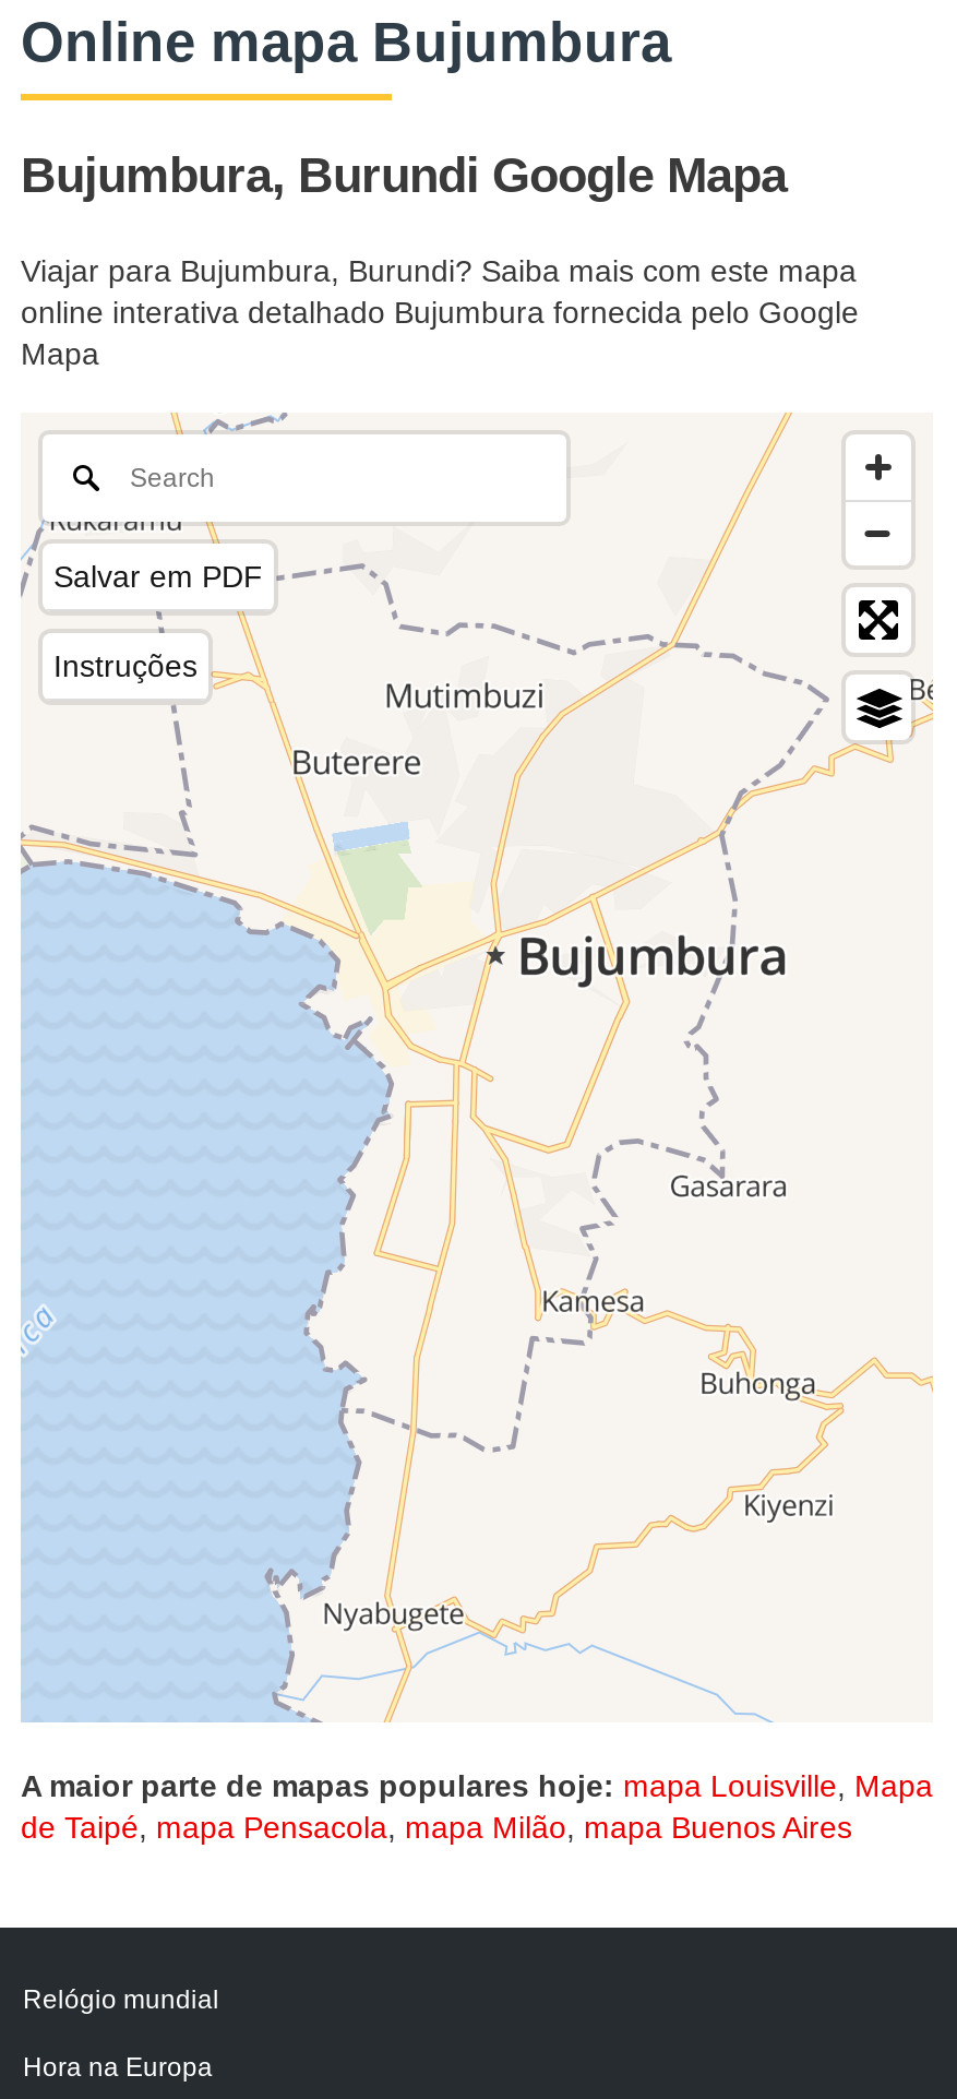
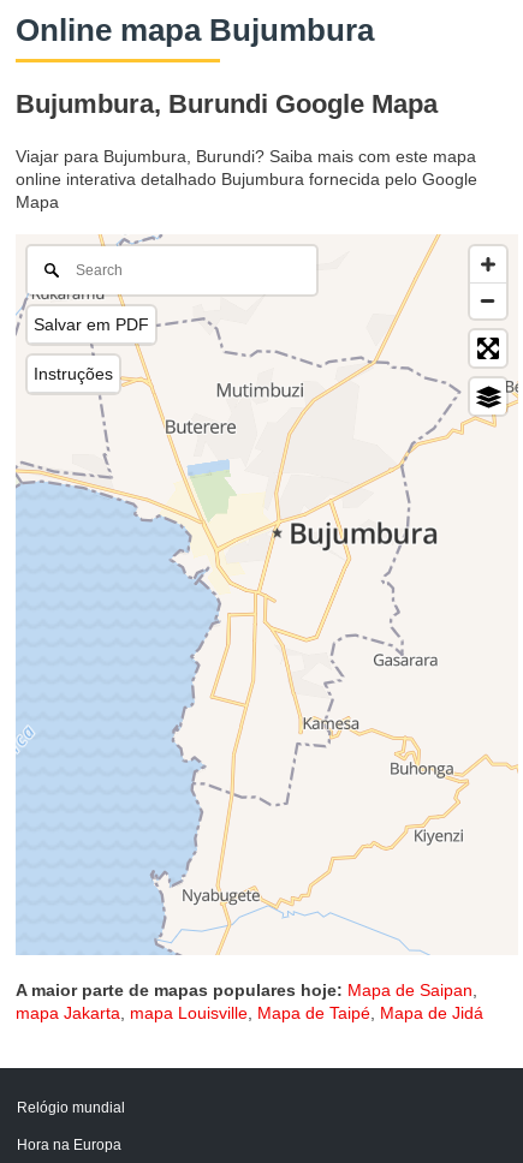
[21,1769,933,1845] A maior parte de mapas populares hoje: mapa Louisville, Mapa | de Taipé, mapa Pensacola, mapa Milão, mapa Buenos Aires -> [16,981,483,1023] A maior parte de mapas populares hoje: Mapa de Saipan, | mapa Jakarta, mapa Louisville, Mapa de Taipé, Mapa de Jidá

